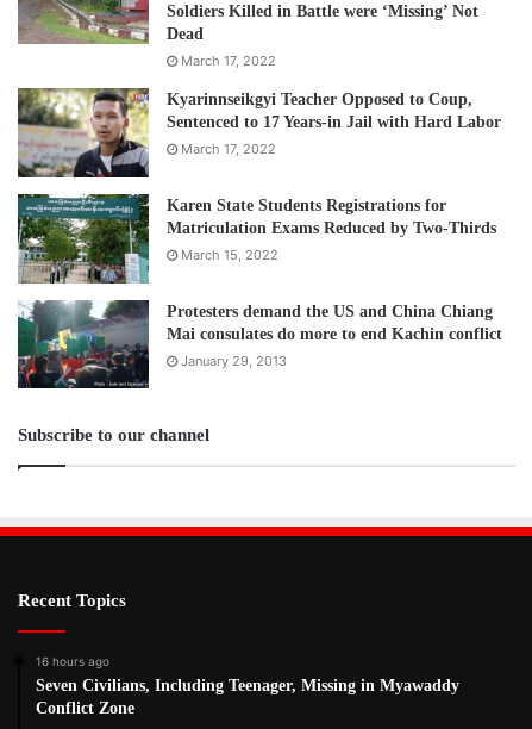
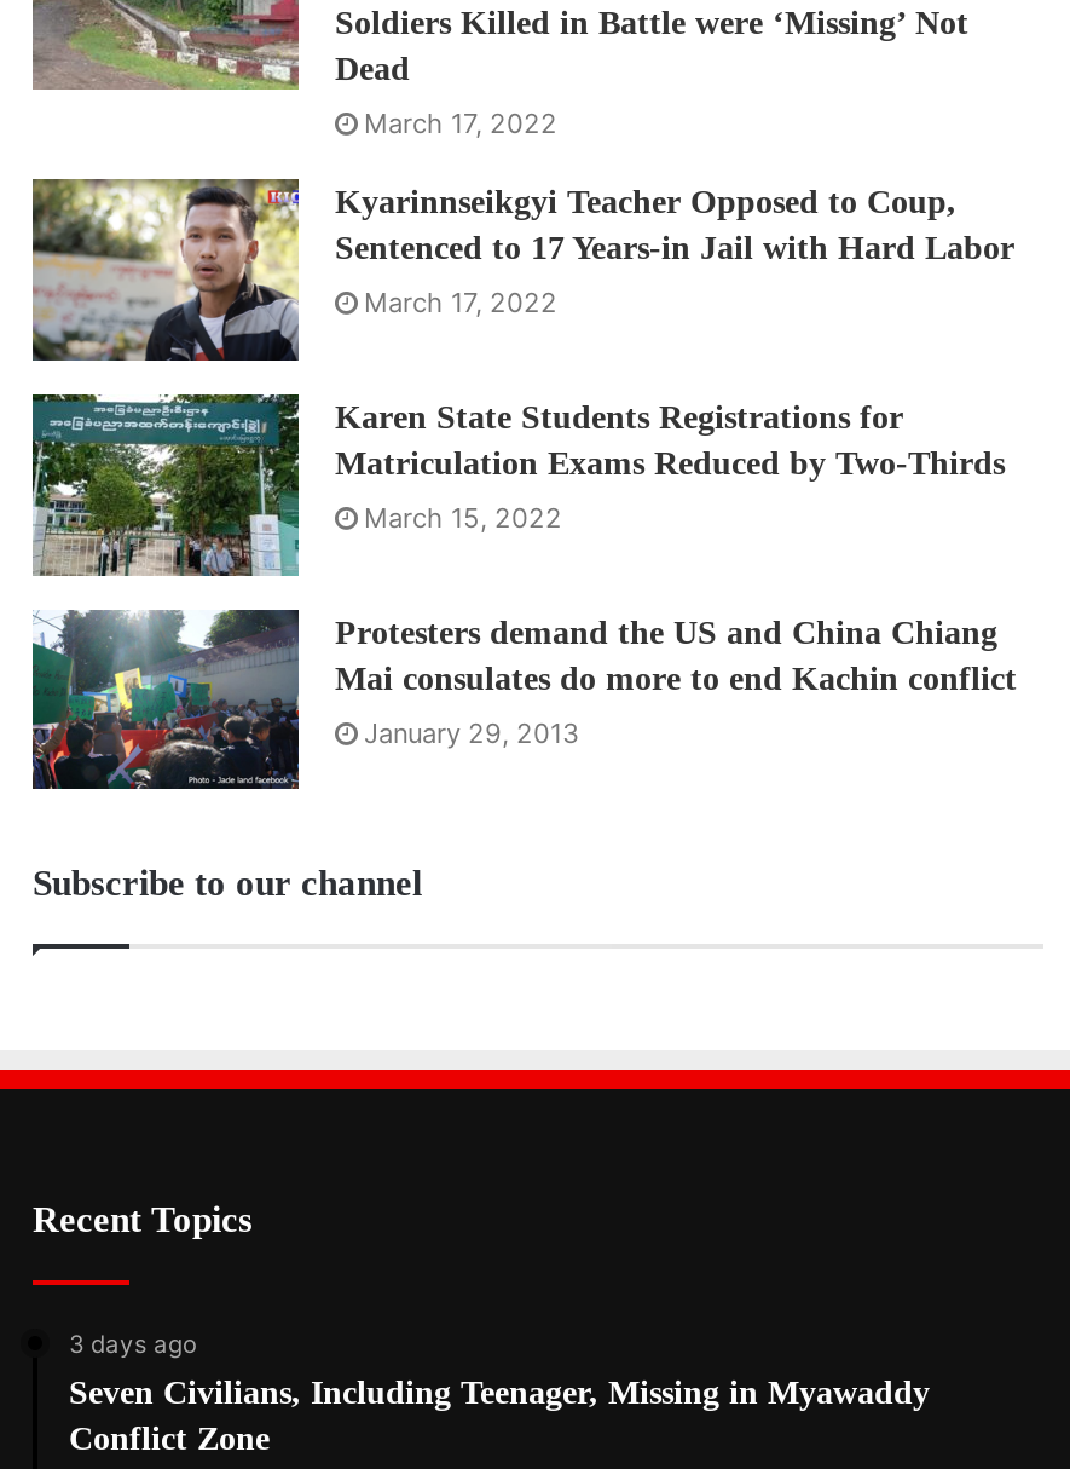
[36,654,109,668] 16 hours ago -> [69,1328,197,1357] 3 days ago

